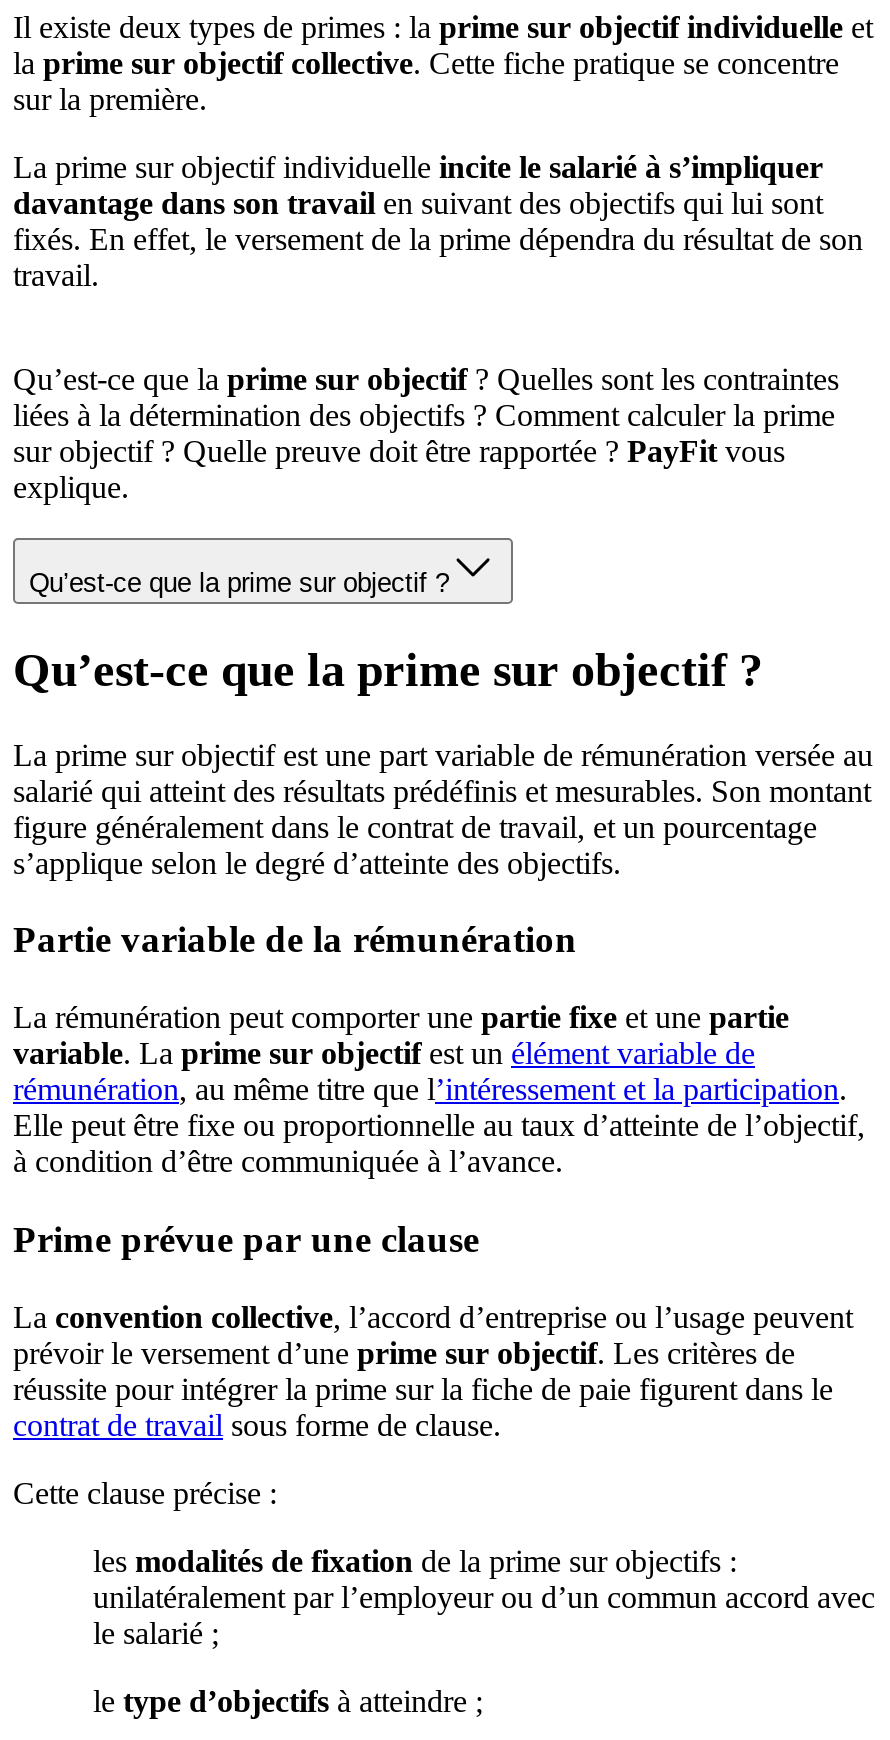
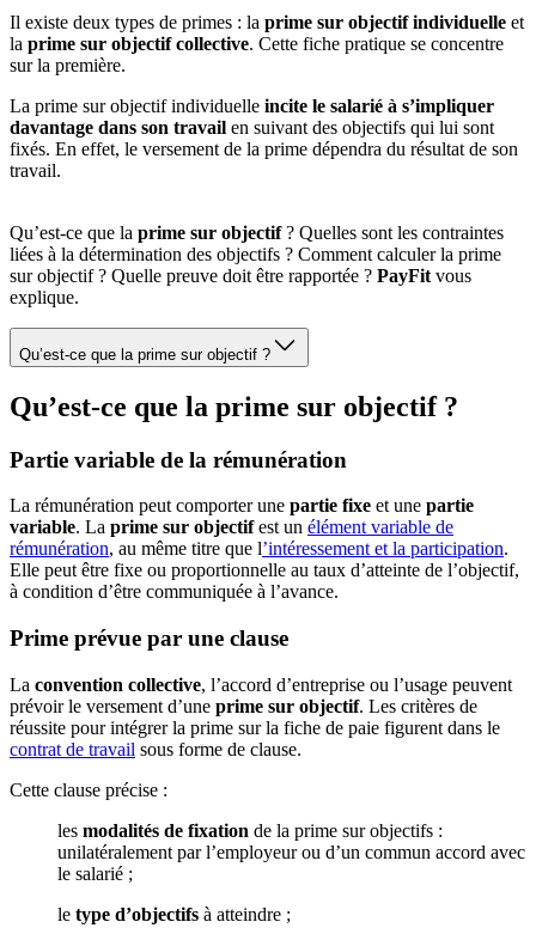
[13,737,873,879] La prime sur objectif est une part variable de rémunération versée au | salarié qui atteint des résultats prédéfinis et mesurables. Son montant | figure généralement dans le contrat de travail, et un pourcentage | s’applique selon le degré d’atteinte des objectifs. -> none

